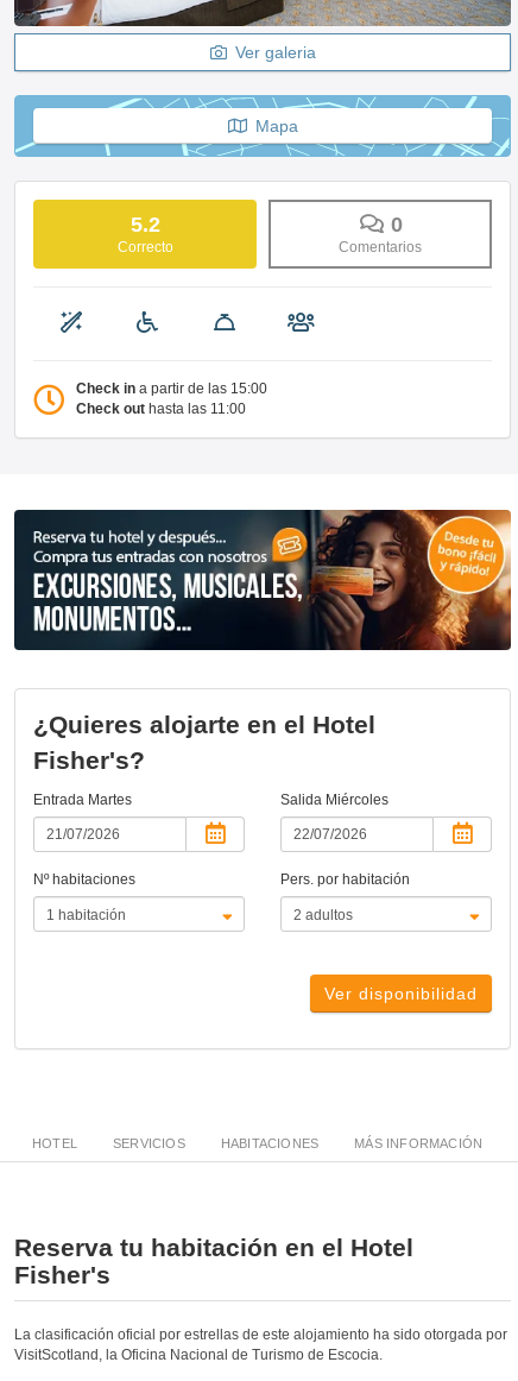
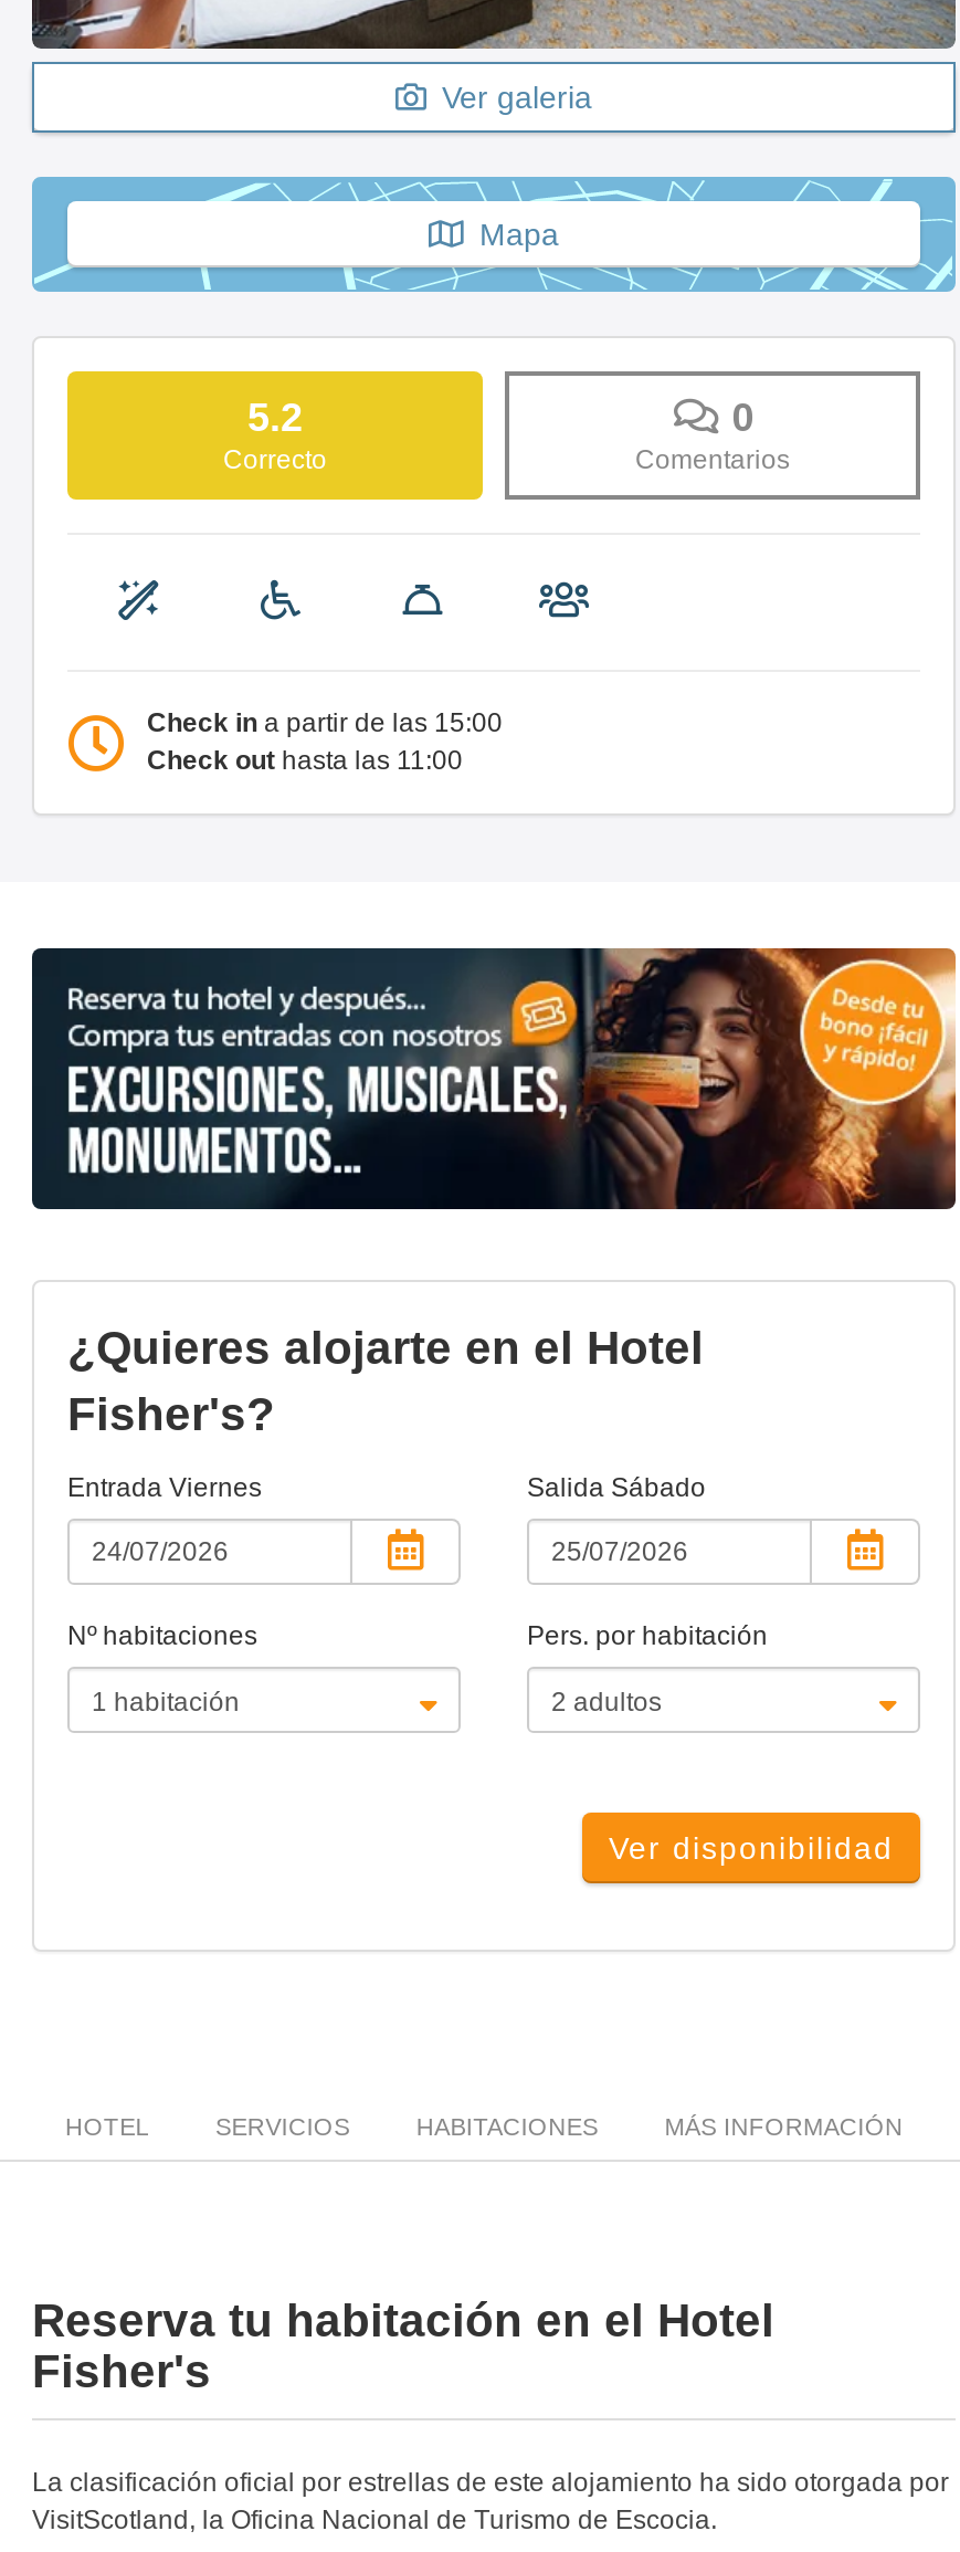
[33,792,132,808] Entrada Martes -> [67,1472,262,1503] Entrada Viernes
[280,792,389,808] Salida Miércoles -> [527,1472,706,1503] Salida Sábado

